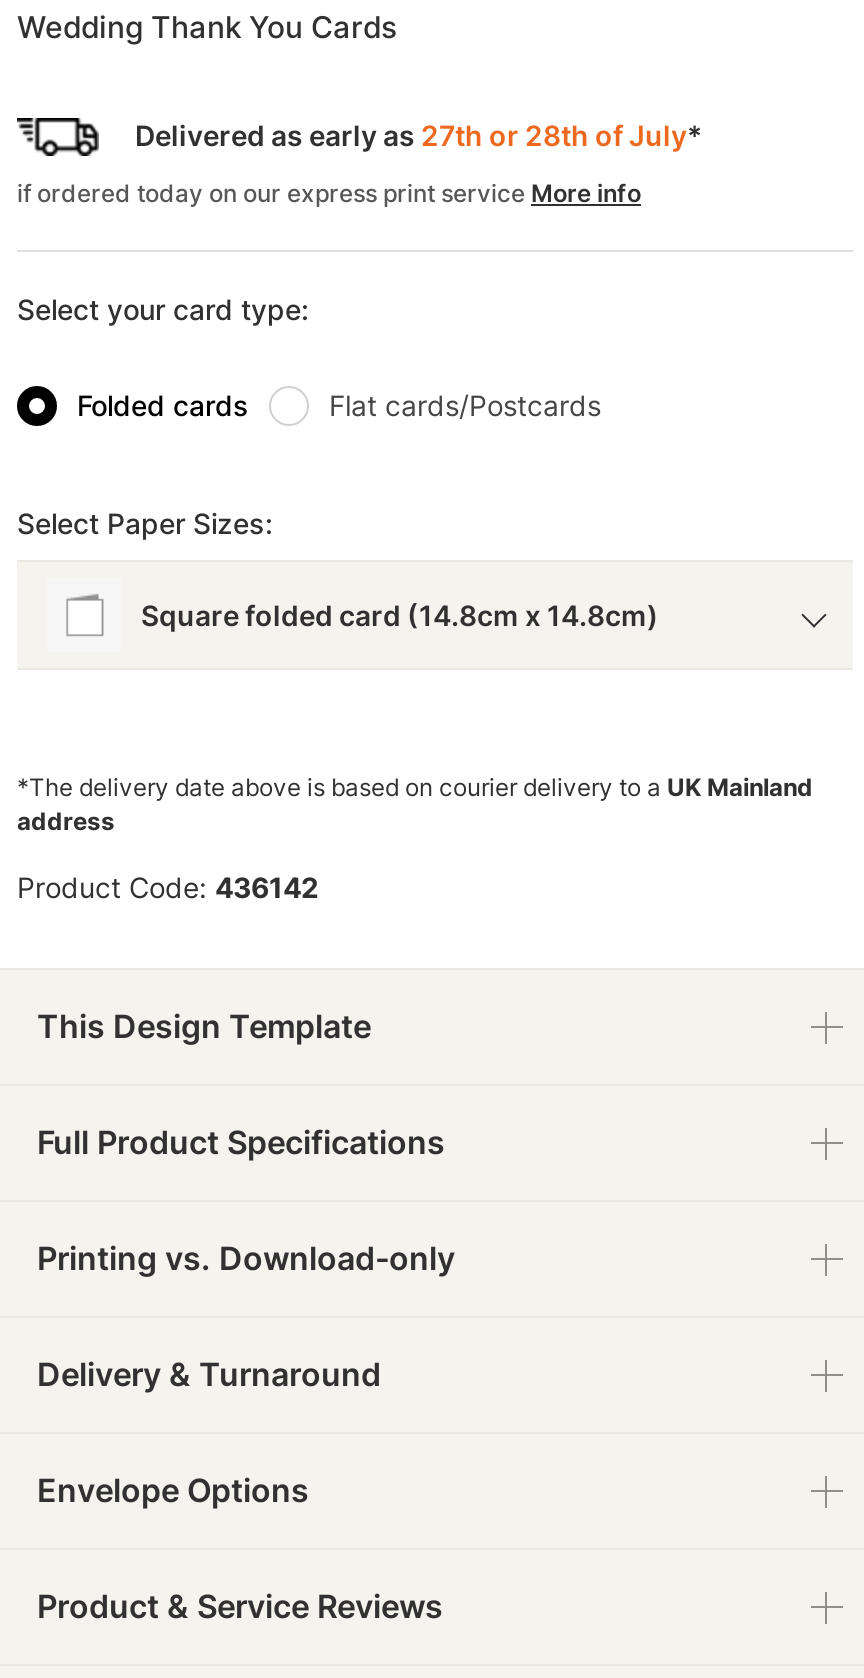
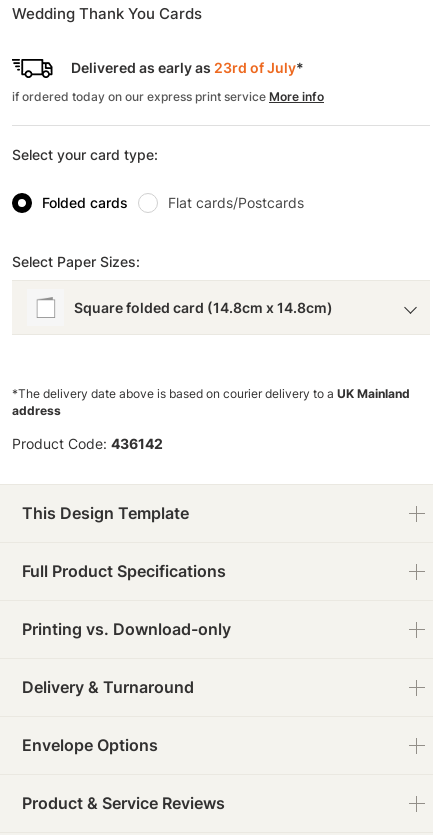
[135,118,703,152] Delivered as early as 27th or 28th of July* -> [71,59,304,76] Delivered as early as 23rd of July*

